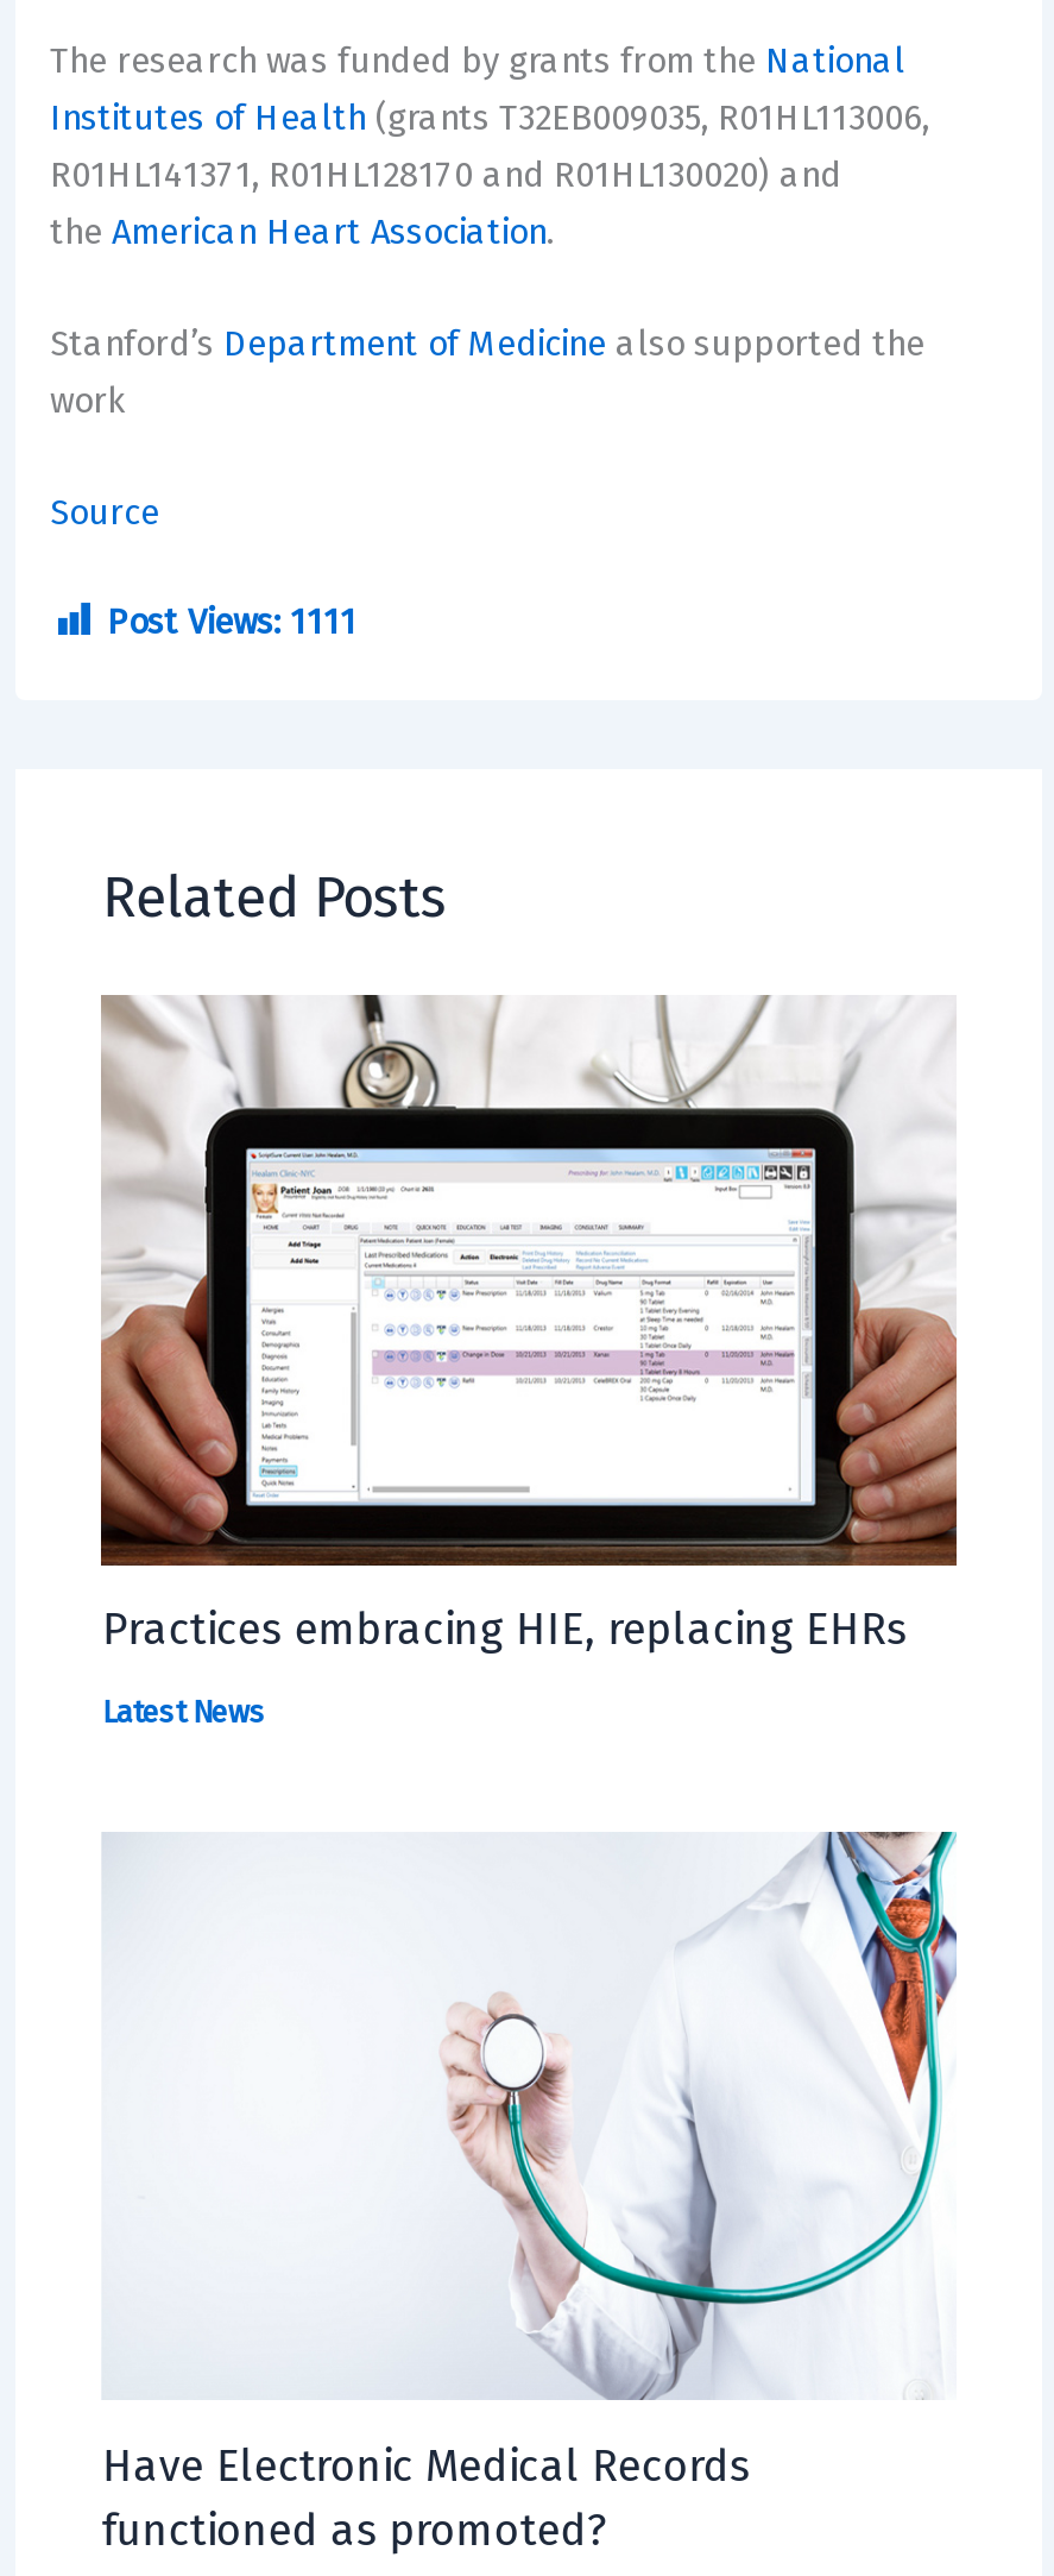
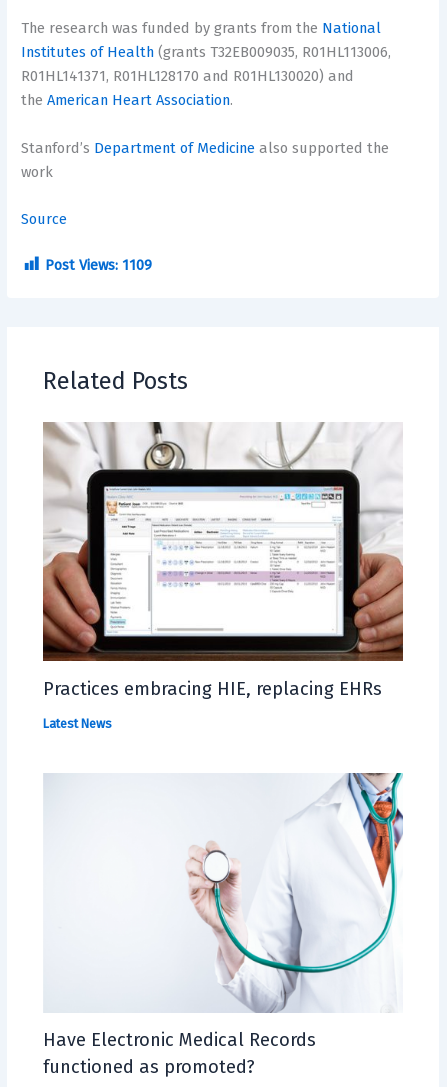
[107,599,356,642] Post Views: 1111 -> [45,255,152,273] Post Views: 1109

